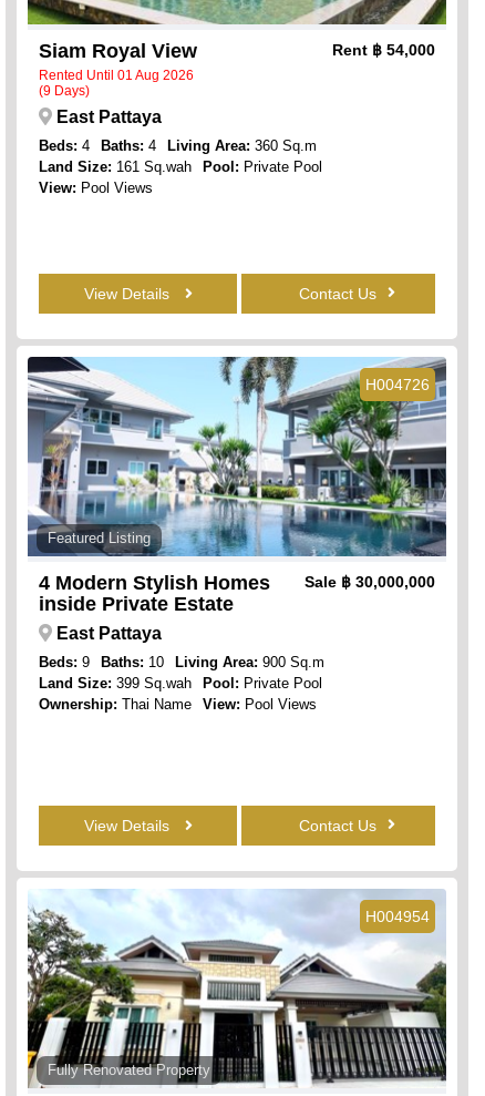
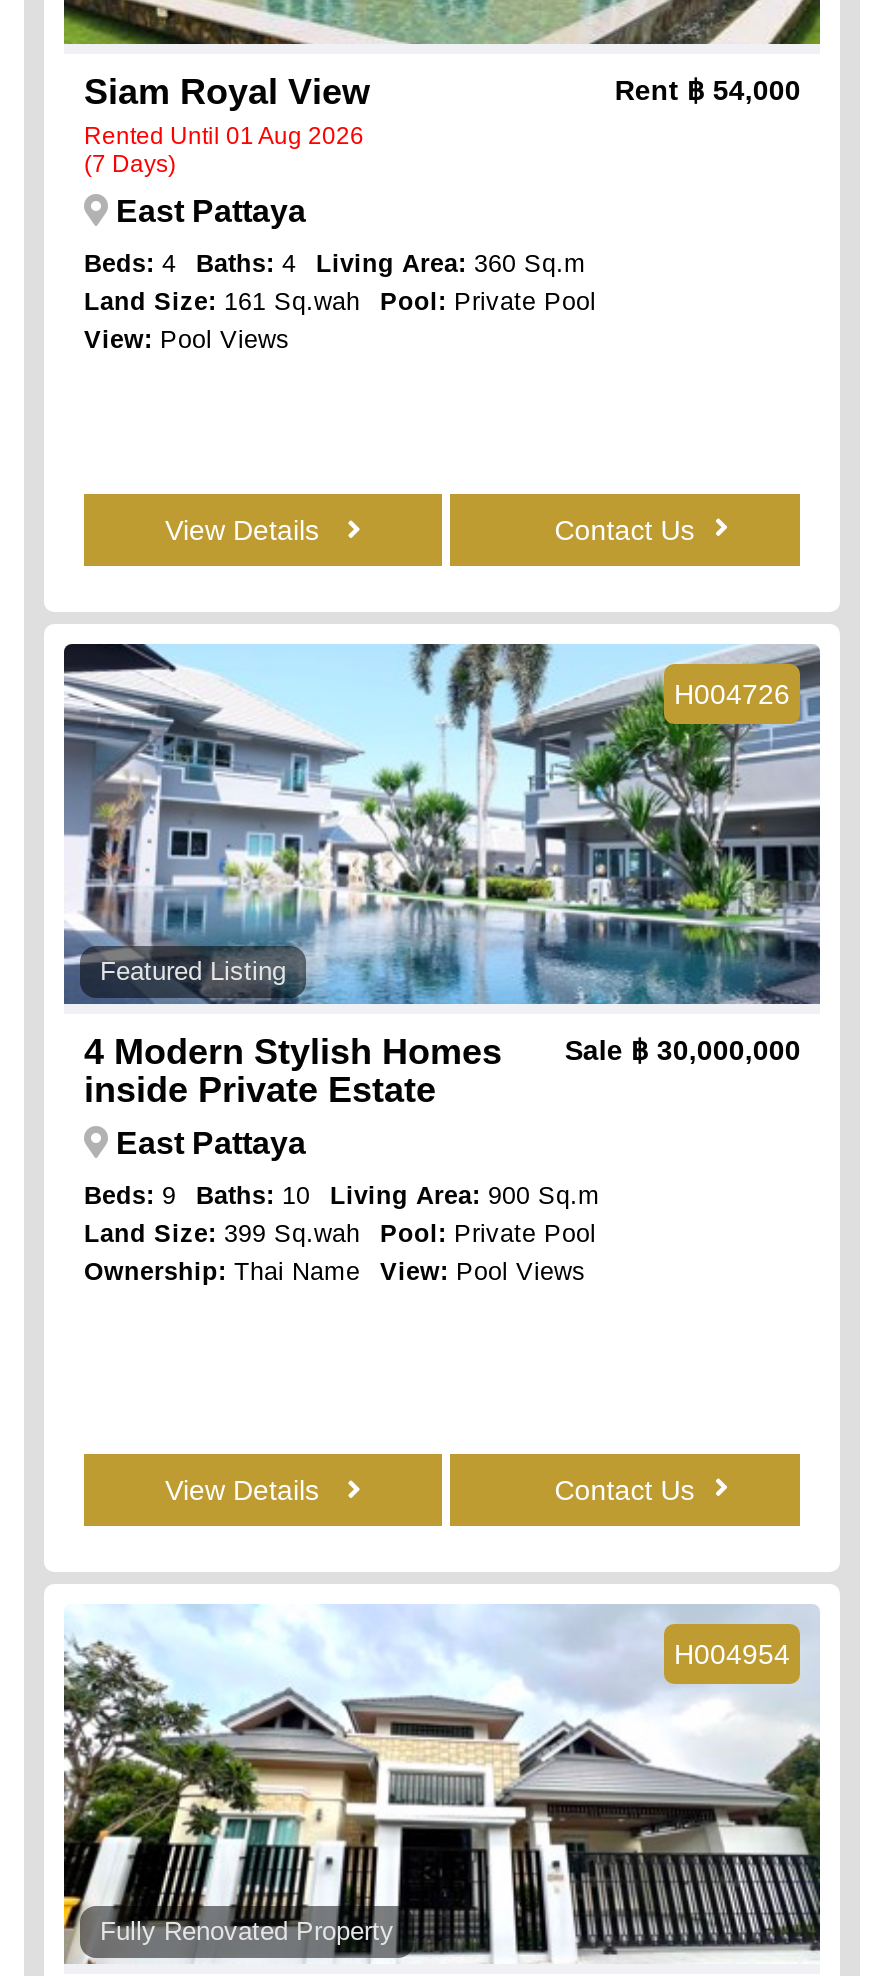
[39,83,90,99] (9 Days) -> [84,150,176,178] (7 Days)

